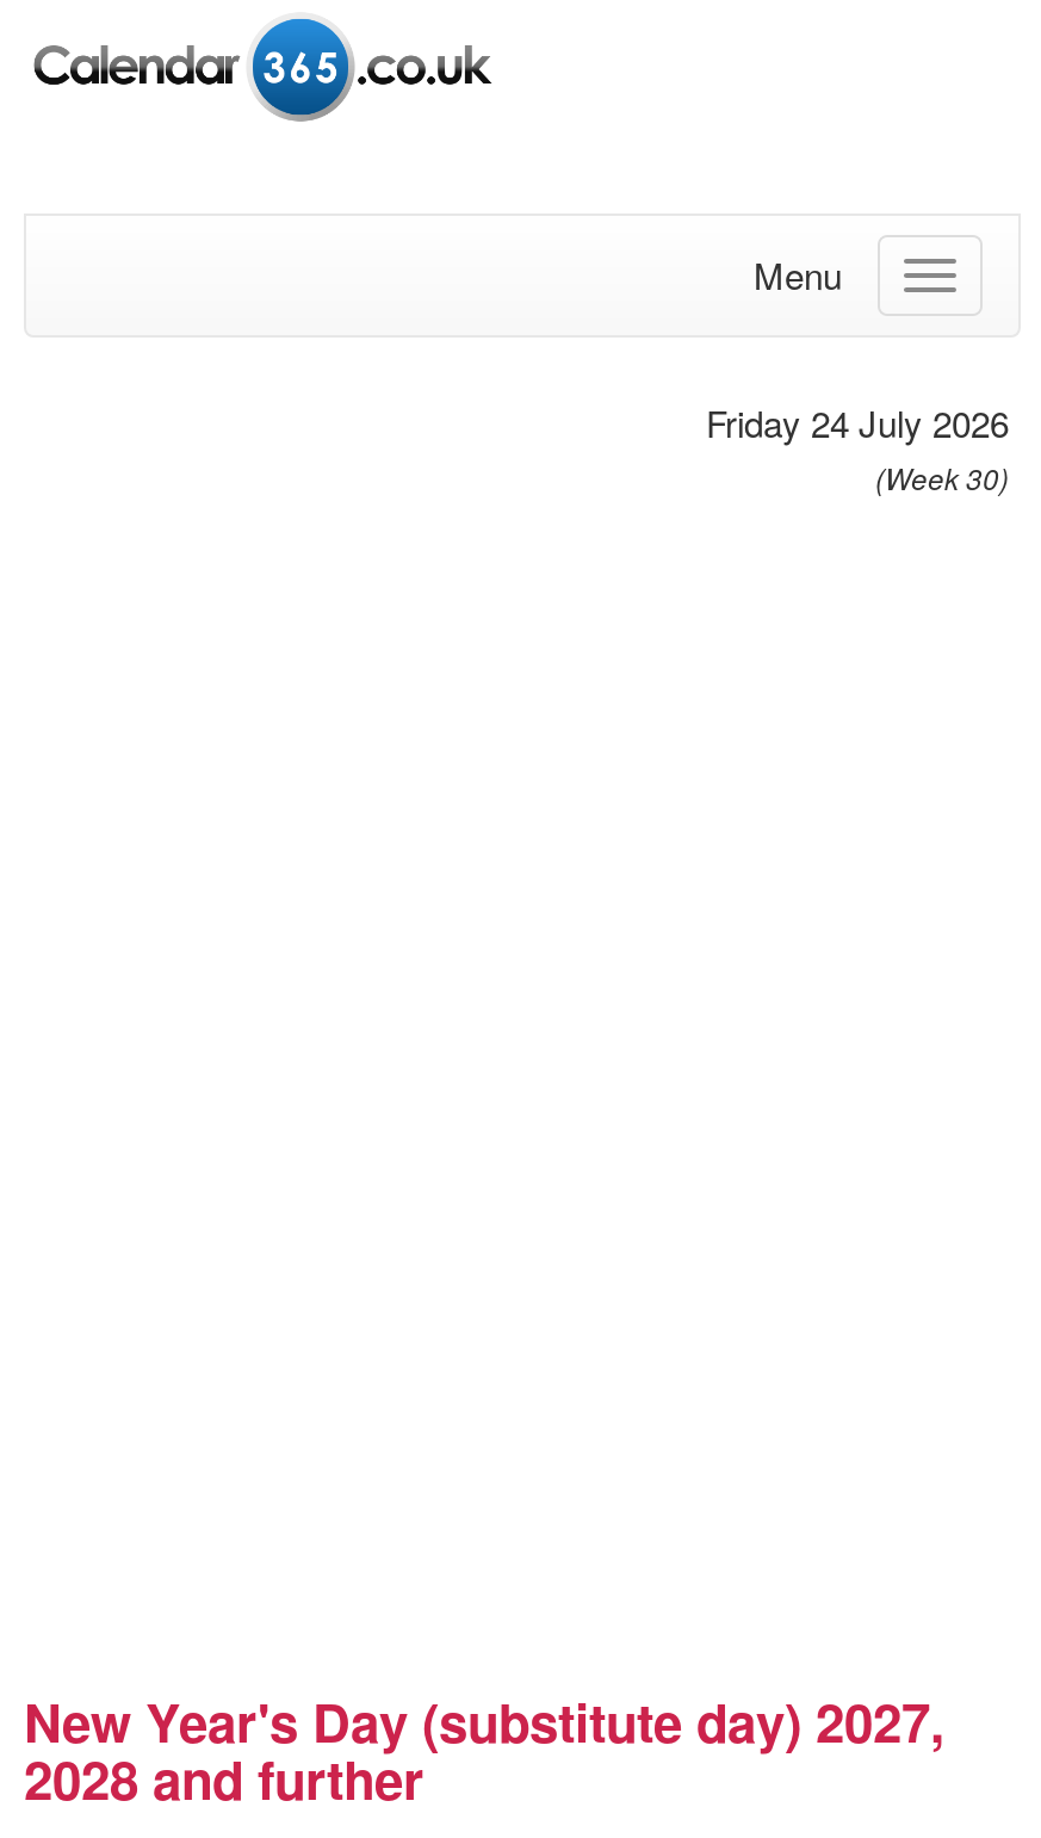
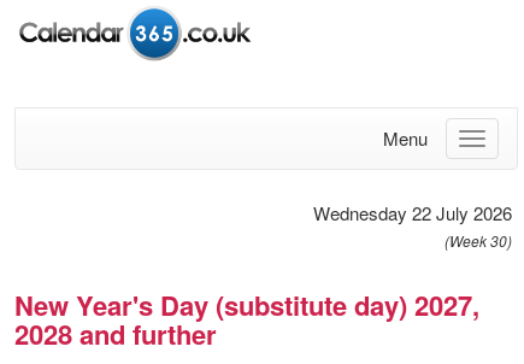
[706,397,1009,447] Friday 24 July 2026 -> [313,200,512,225] Wednesday 22 July 2026

